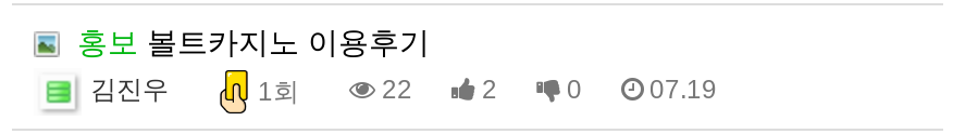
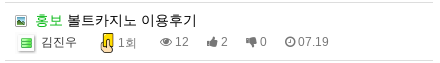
[375,74,412,104] 22 -> [172,35,189,49] 12

